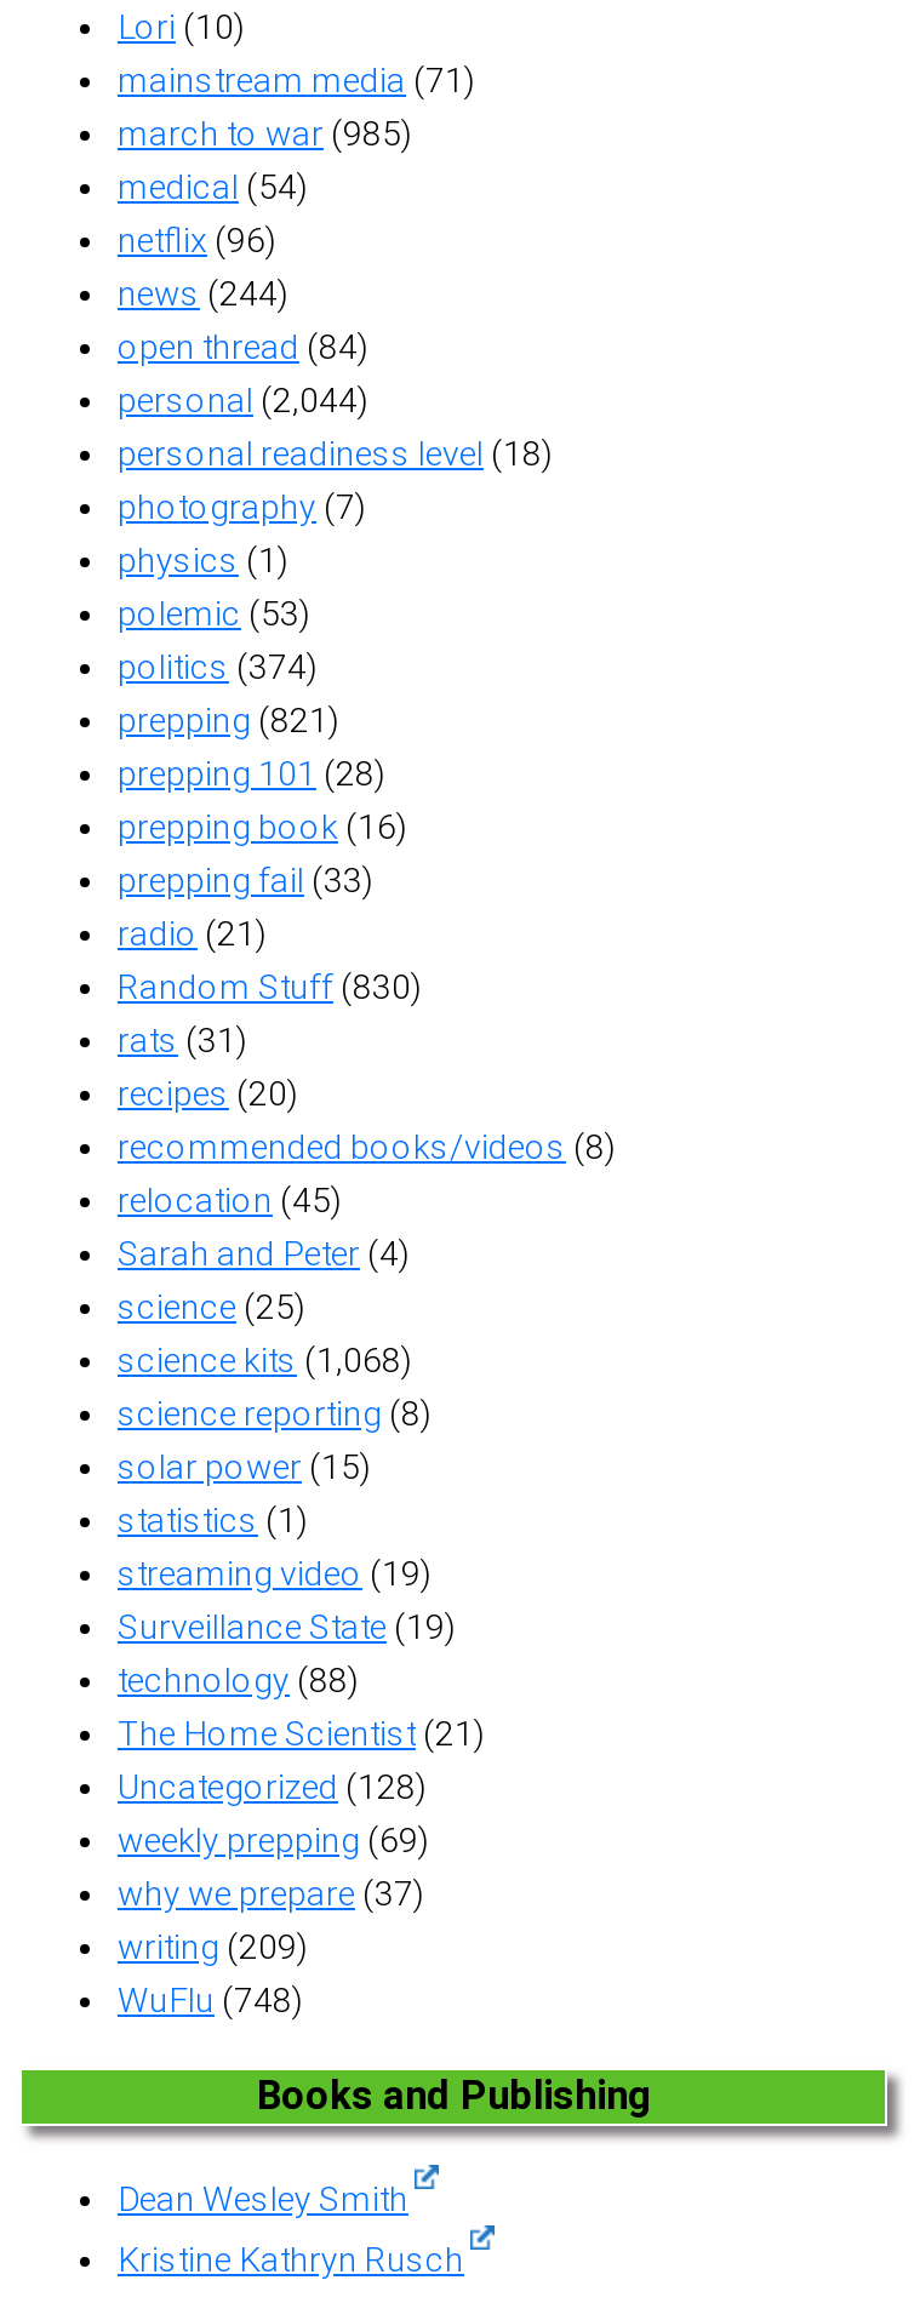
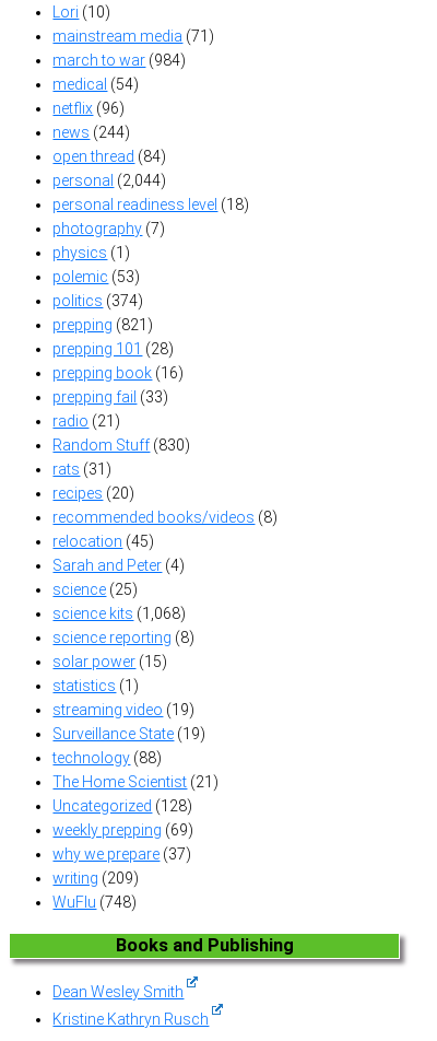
[118,115,413,153] march to war (985) -> [53,52,186,69] march to war (984)

